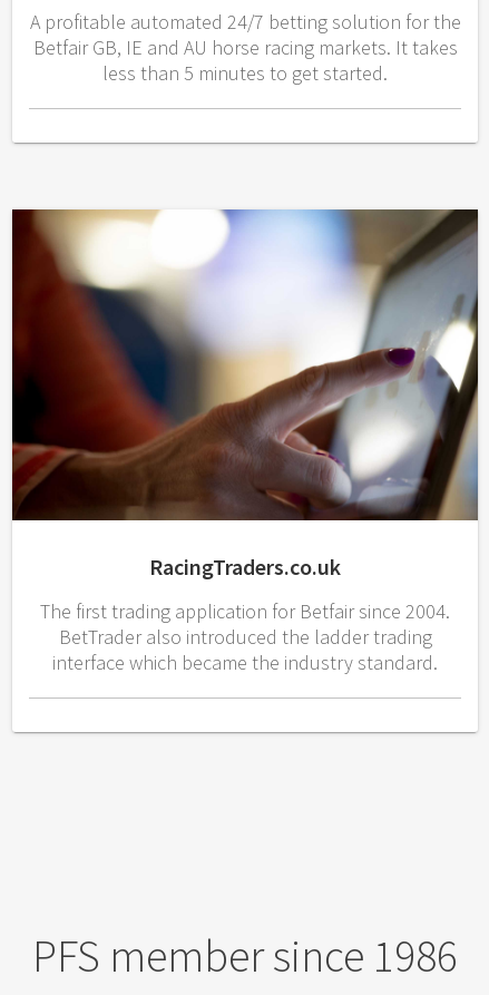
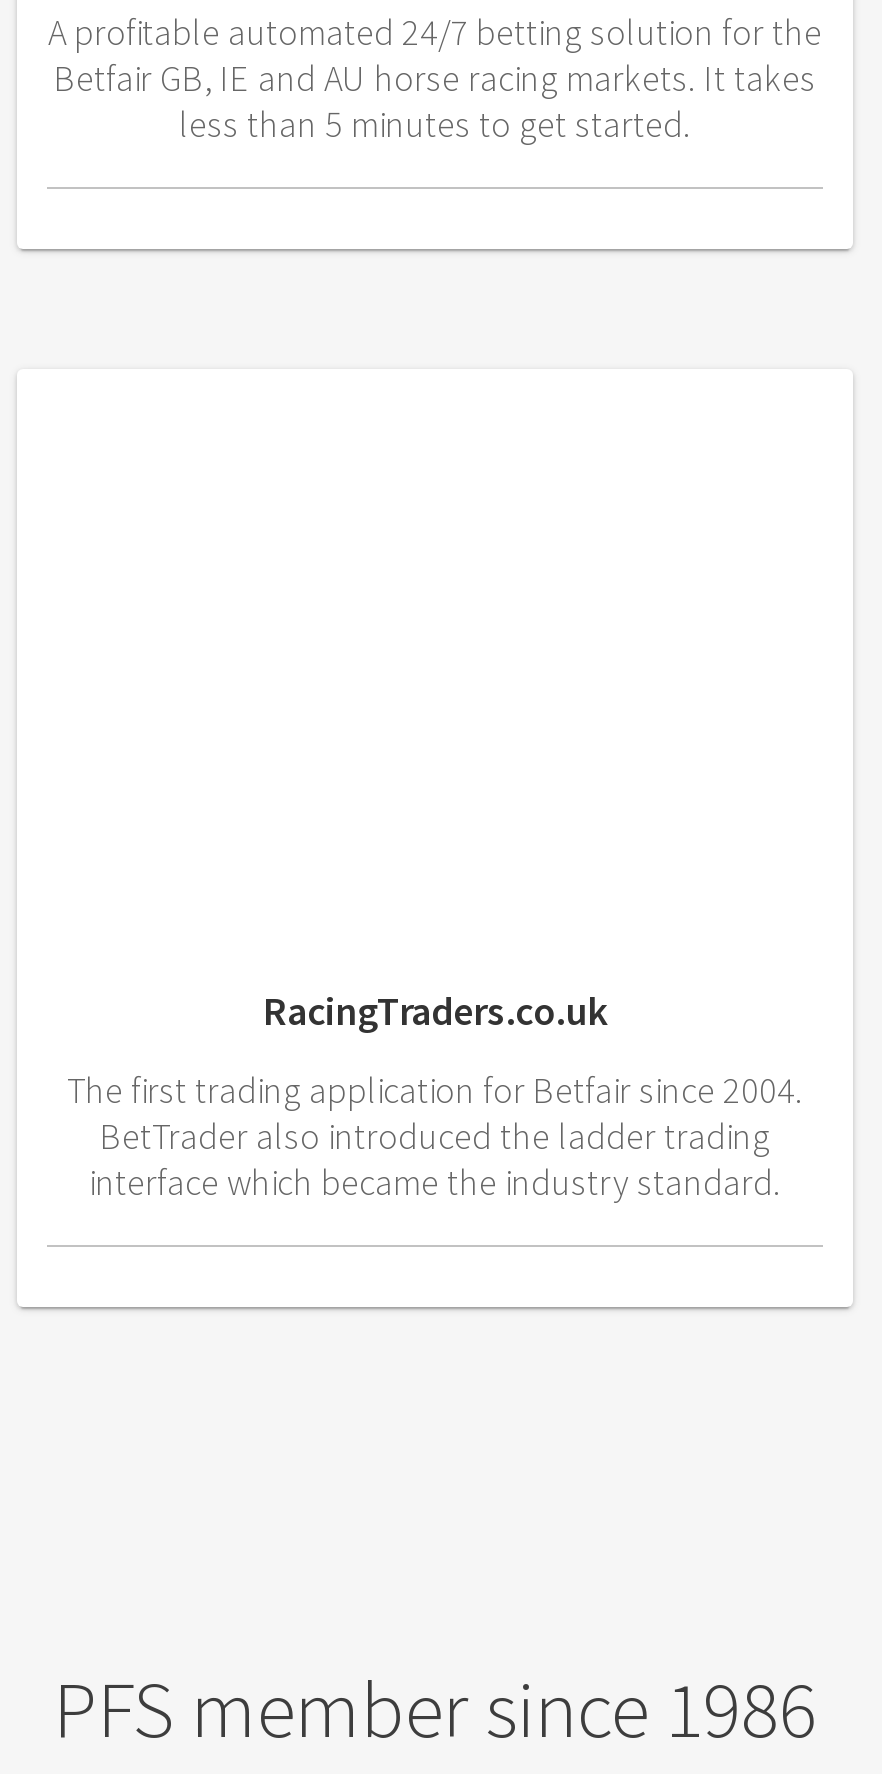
[11,208,479,521] [image] -> none

